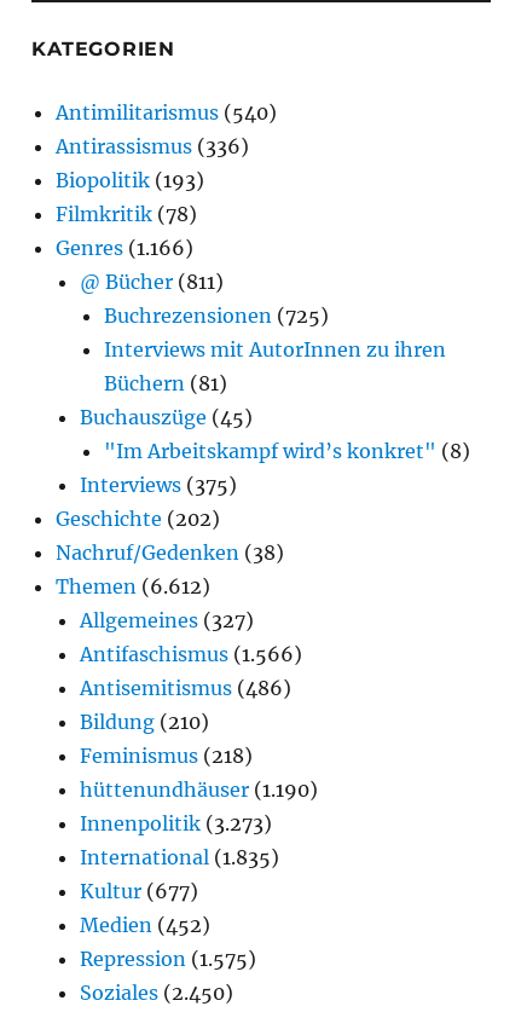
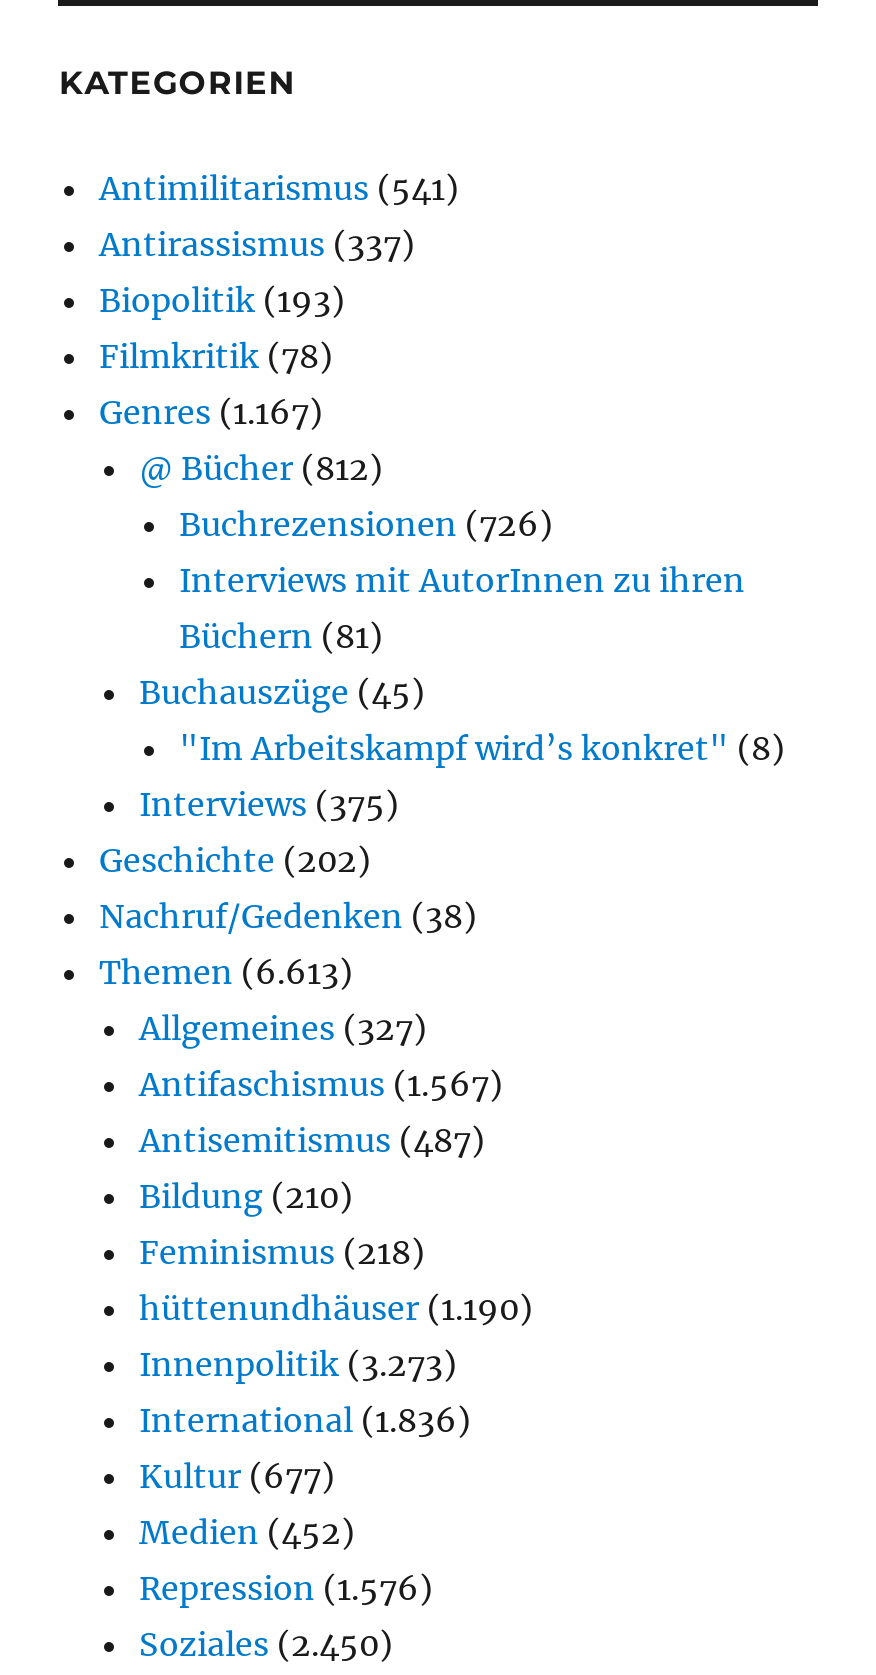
[56,100,277,124] Antimilitarismus (540) -> [99,168,459,208] Antimilitarismus (541)
[56,134,250,158] Antirassismus (336) -> [99,224,415,264] Antirassismus (337)
[56,236,194,260] Genres (1.166) -> [99,392,323,432] Genres (1.167)
[80,269,224,294] @ Bücher (811) -> [139,448,383,488] @ Bücher (812)
[105,303,329,327] Buchrezensionen (725) -> [179,504,553,544] Buchrezensionen (726)
[56,574,211,598] Themen (6.612) -> [99,952,353,992] Themen (6.613)
[80,642,303,666] Antifaschismus (1.566) -> [139,1064,503,1104] Antifaschismus (1.567)
[80,676,292,700] Antisemitismus (486) -> [139,1120,485,1160] Antisemitismus (487)
[80,845,280,869] International (1.835) -> [139,1400,471,1440] International (1.836)
[80,946,257,971] Repression (1.575) -> [139,1568,433,1608] Repression (1.576)

